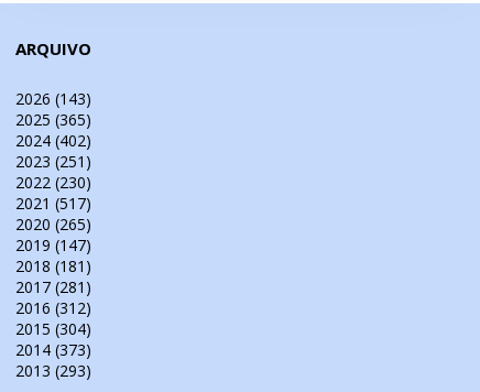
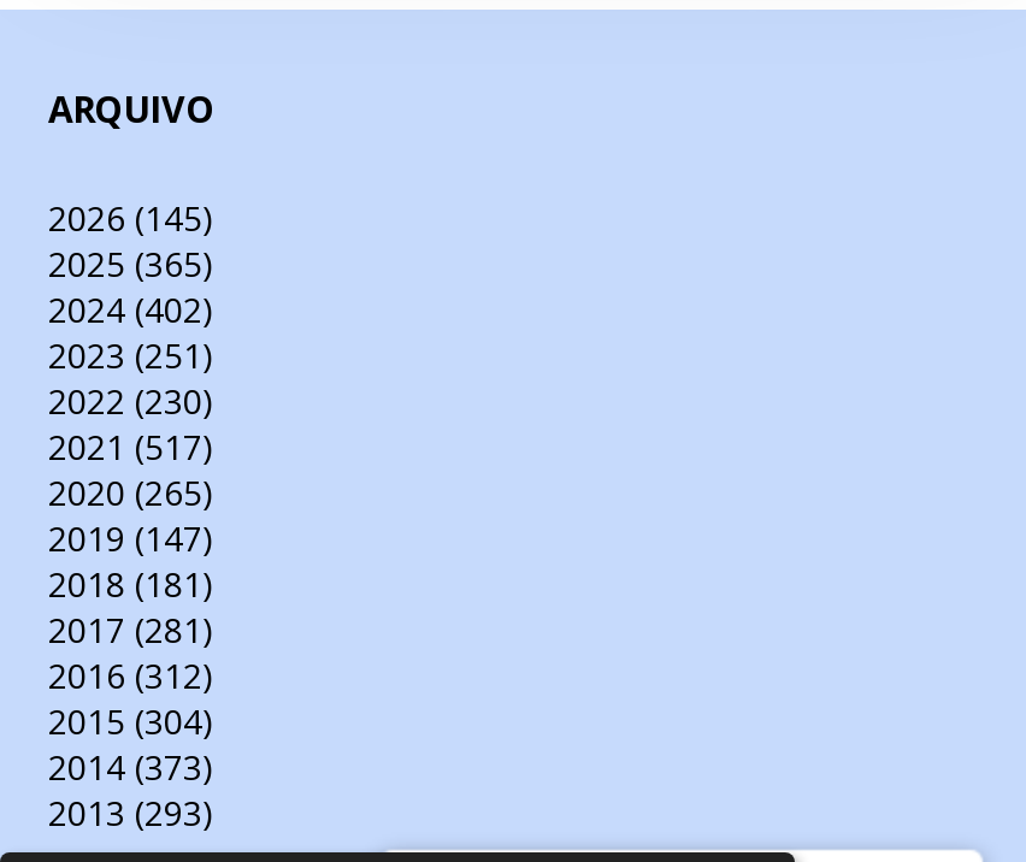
[15,88,91,109] 2026 (143) -> [48,195,214,240] 2026 (145)

